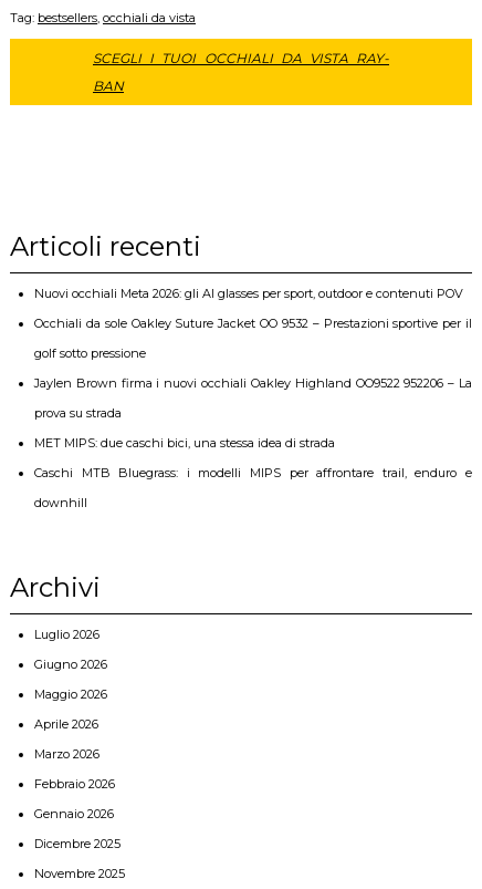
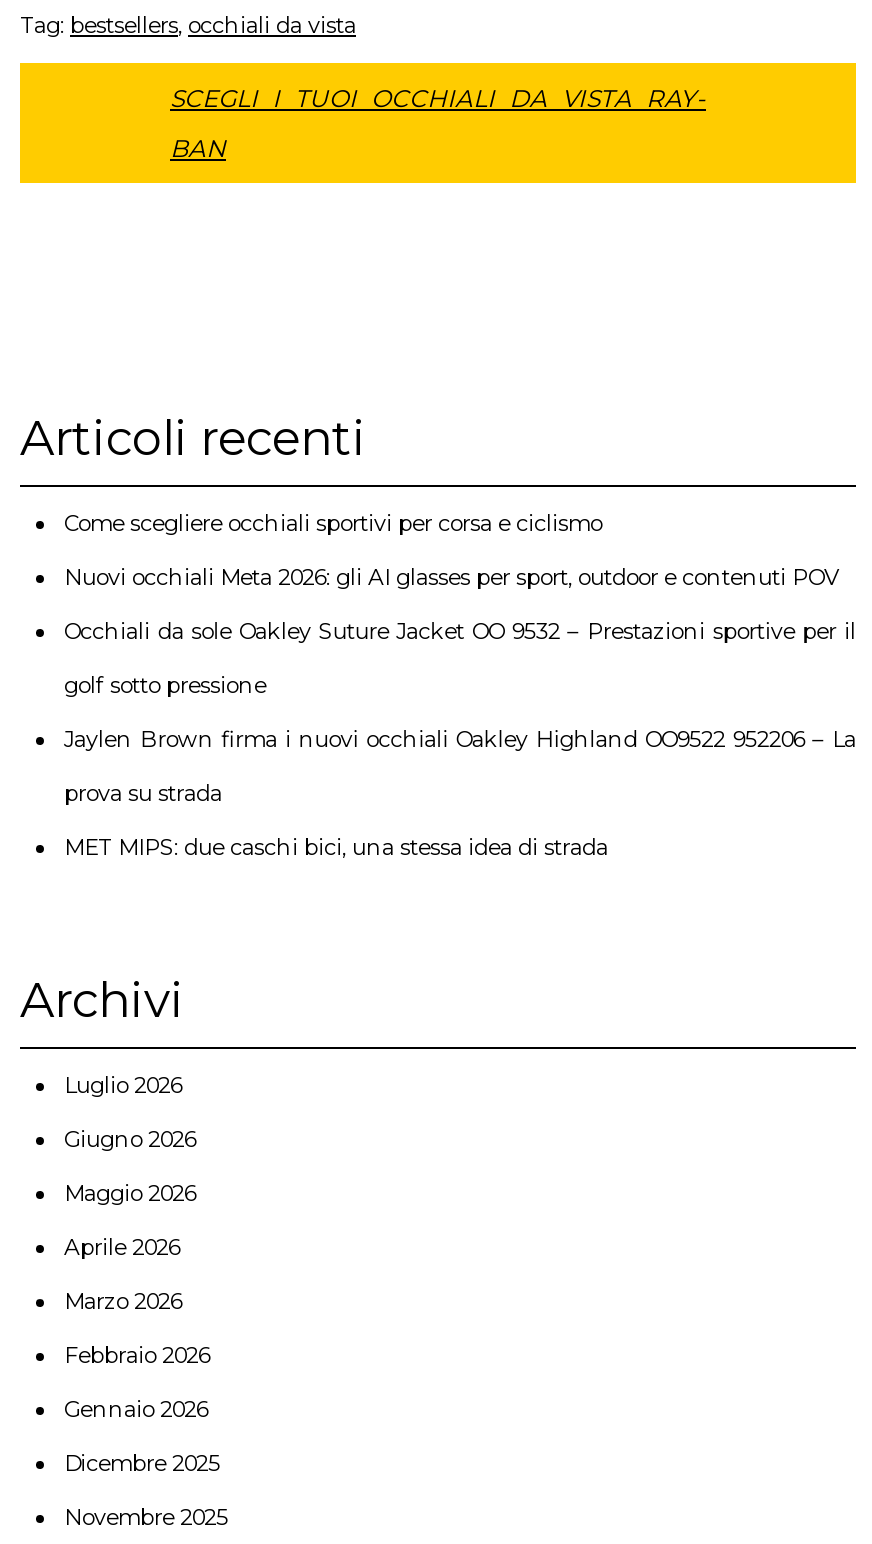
none -> [64,508,602,536] Come scegliere occhiali sportivi per corsa e ciclismo
moved [34,285,472,450] -> [64,562,856,860]: Nuovi occhiali Meta 2026: gli AI glasses per sport, outdoor e contenuti POV | Occhiali da sole Oakley Suture Jacket OO 9532 – Prestazioni sportive per il | golf sotto pressione | Jaylen Brown firma i nuovi occhiali Oakley Highland OO9522 952206 – La | prova su strada | MET MIPS: due caschi bici, una stessa idea di strada
[34,465,472,510] Caschi MTB Bluegrass: i modelli MIPS per affrontare trail, enduro e | downhill -> none

